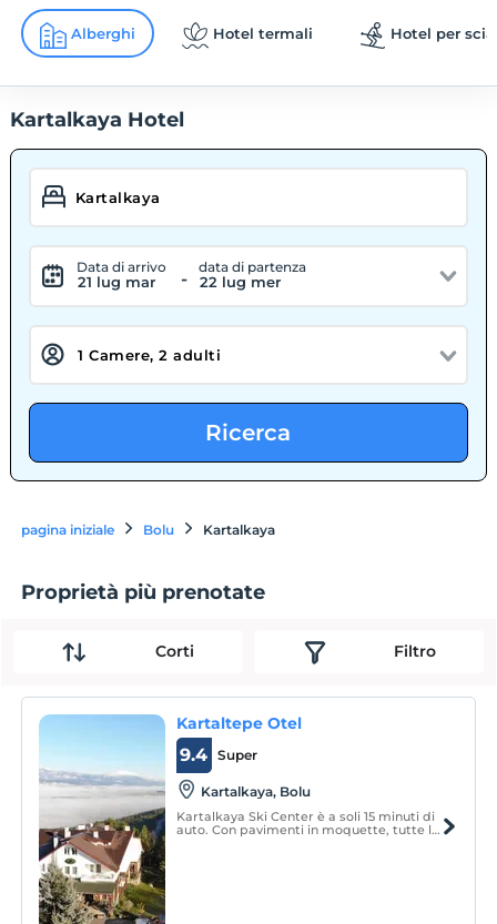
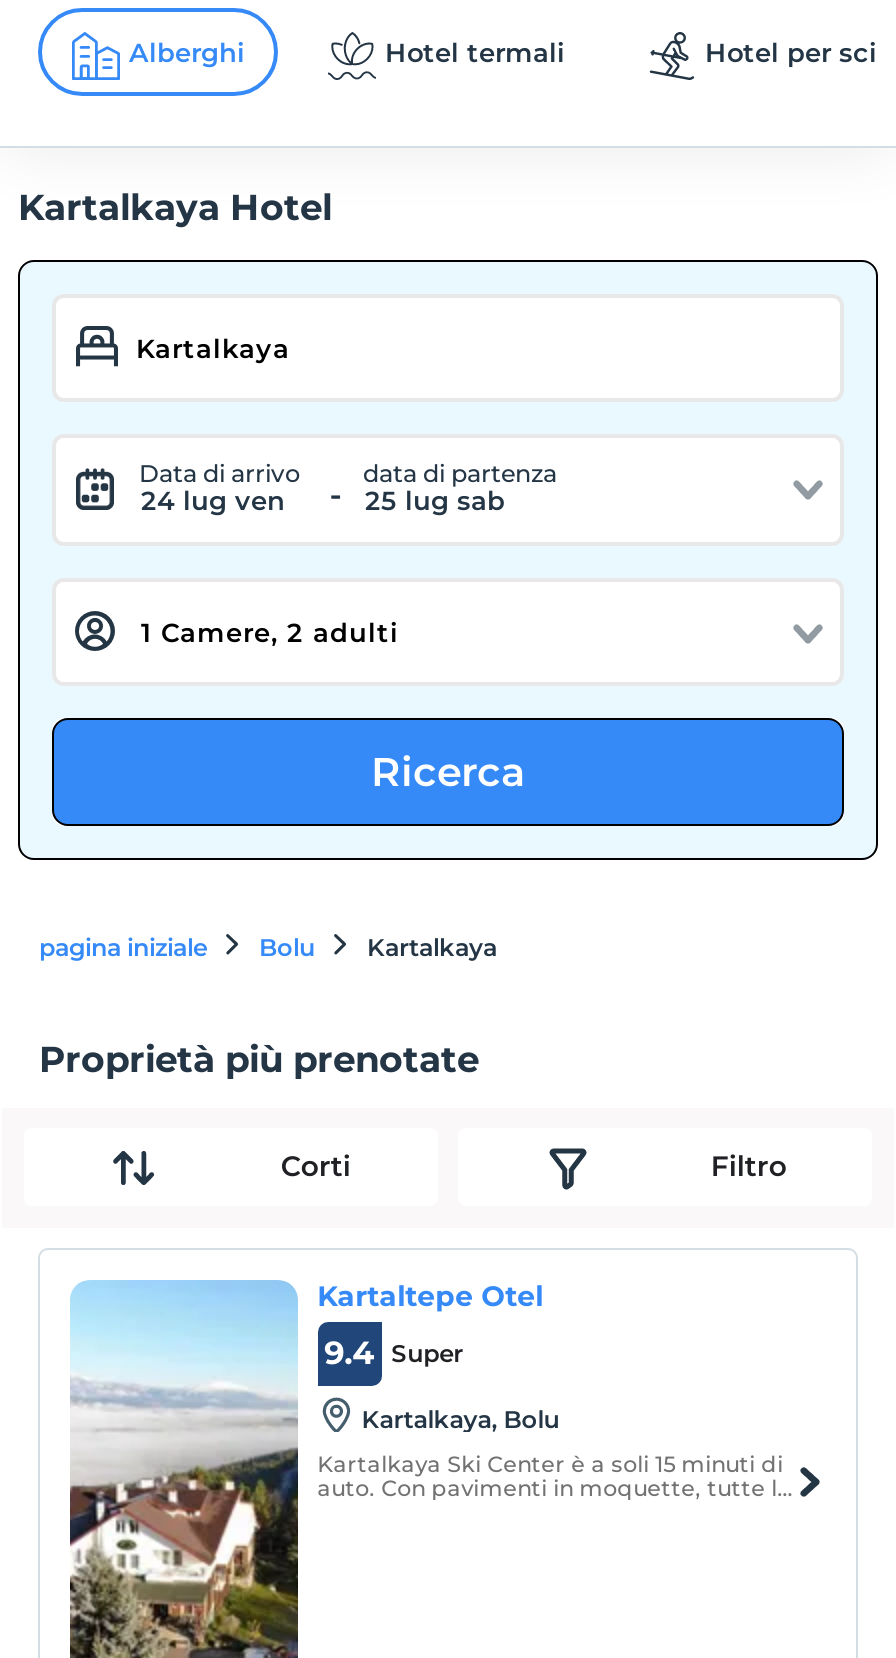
[78,273,156,291] 21 lug mar -> [141,484,285,516] 24 lug ven
[200,273,281,291] 22 lug mer -> [365,484,505,516] 25 lug sab

